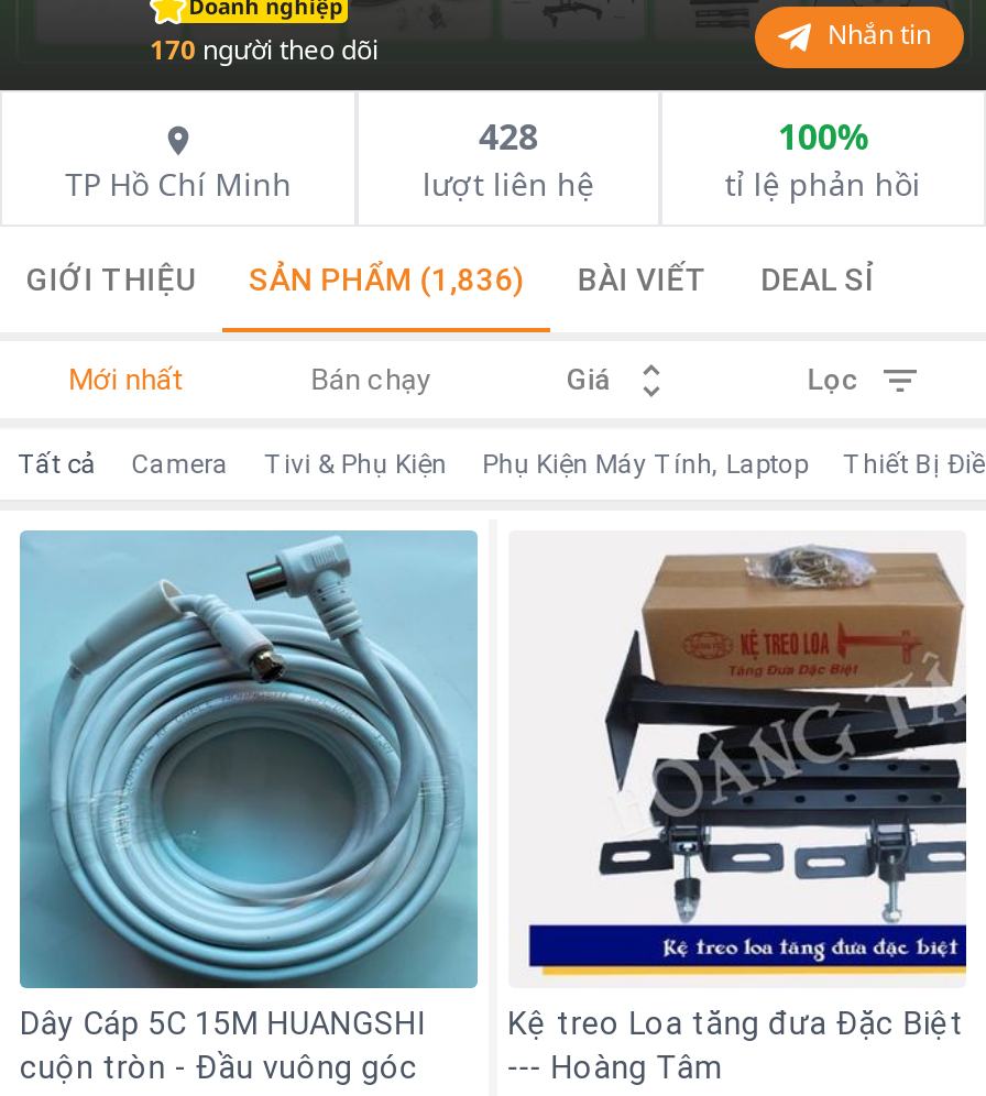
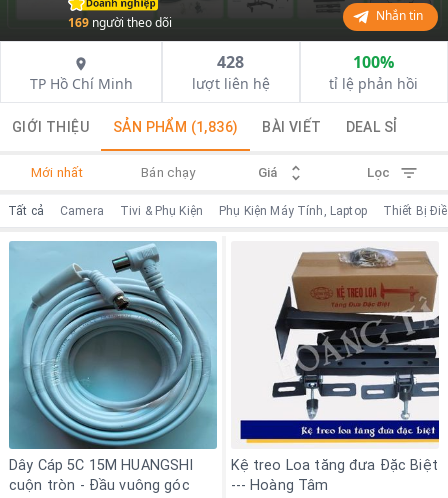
[150,31,379,68] 170 người theo dõi -> [68,14,172,31] 169 người theo dõi

